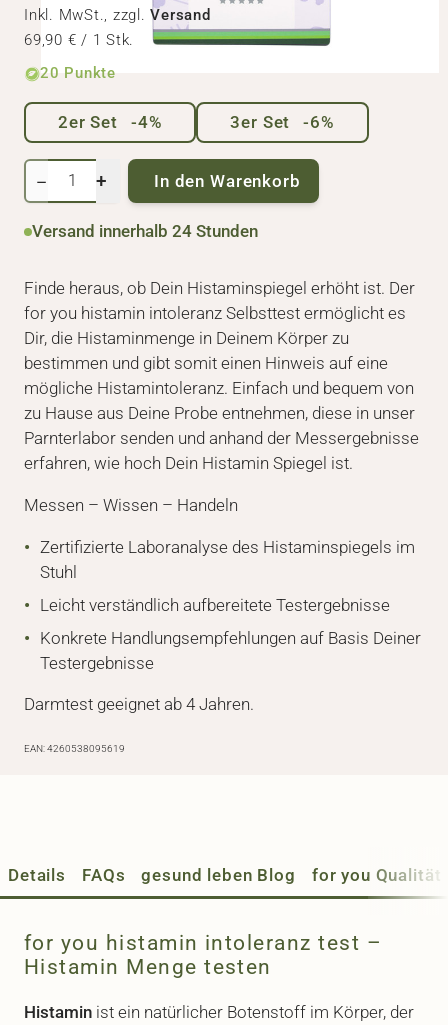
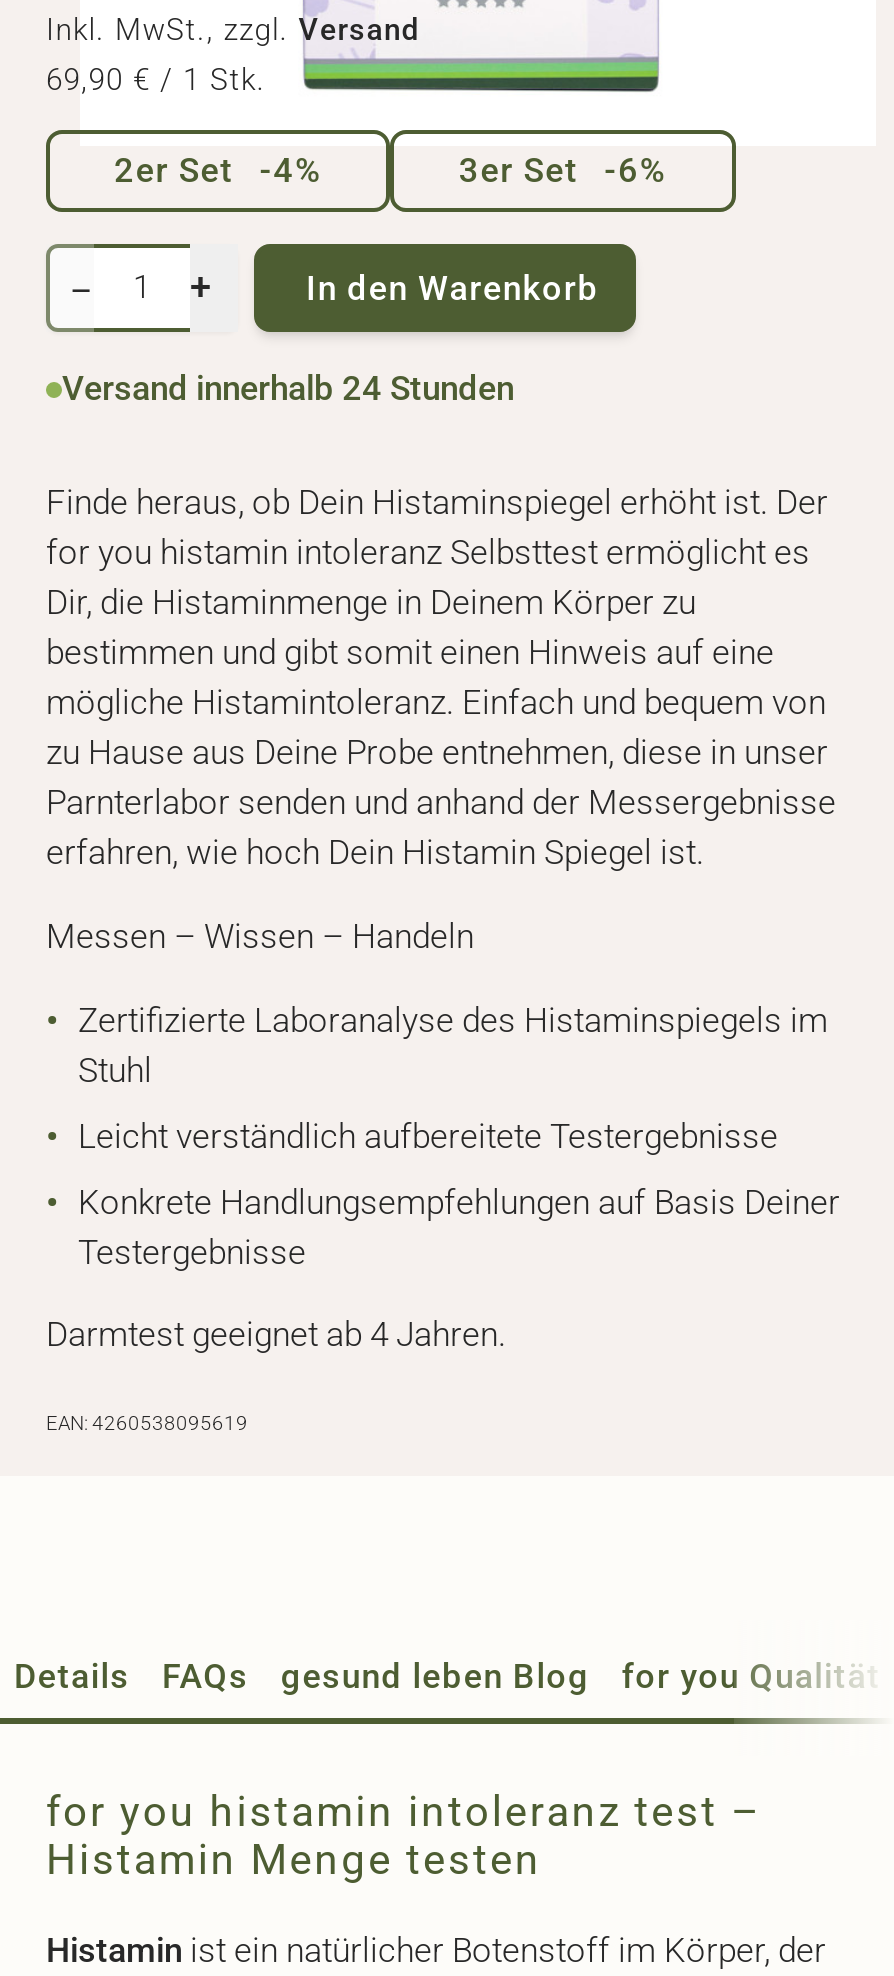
[40,64,116,82] 20 Punkte -> none

